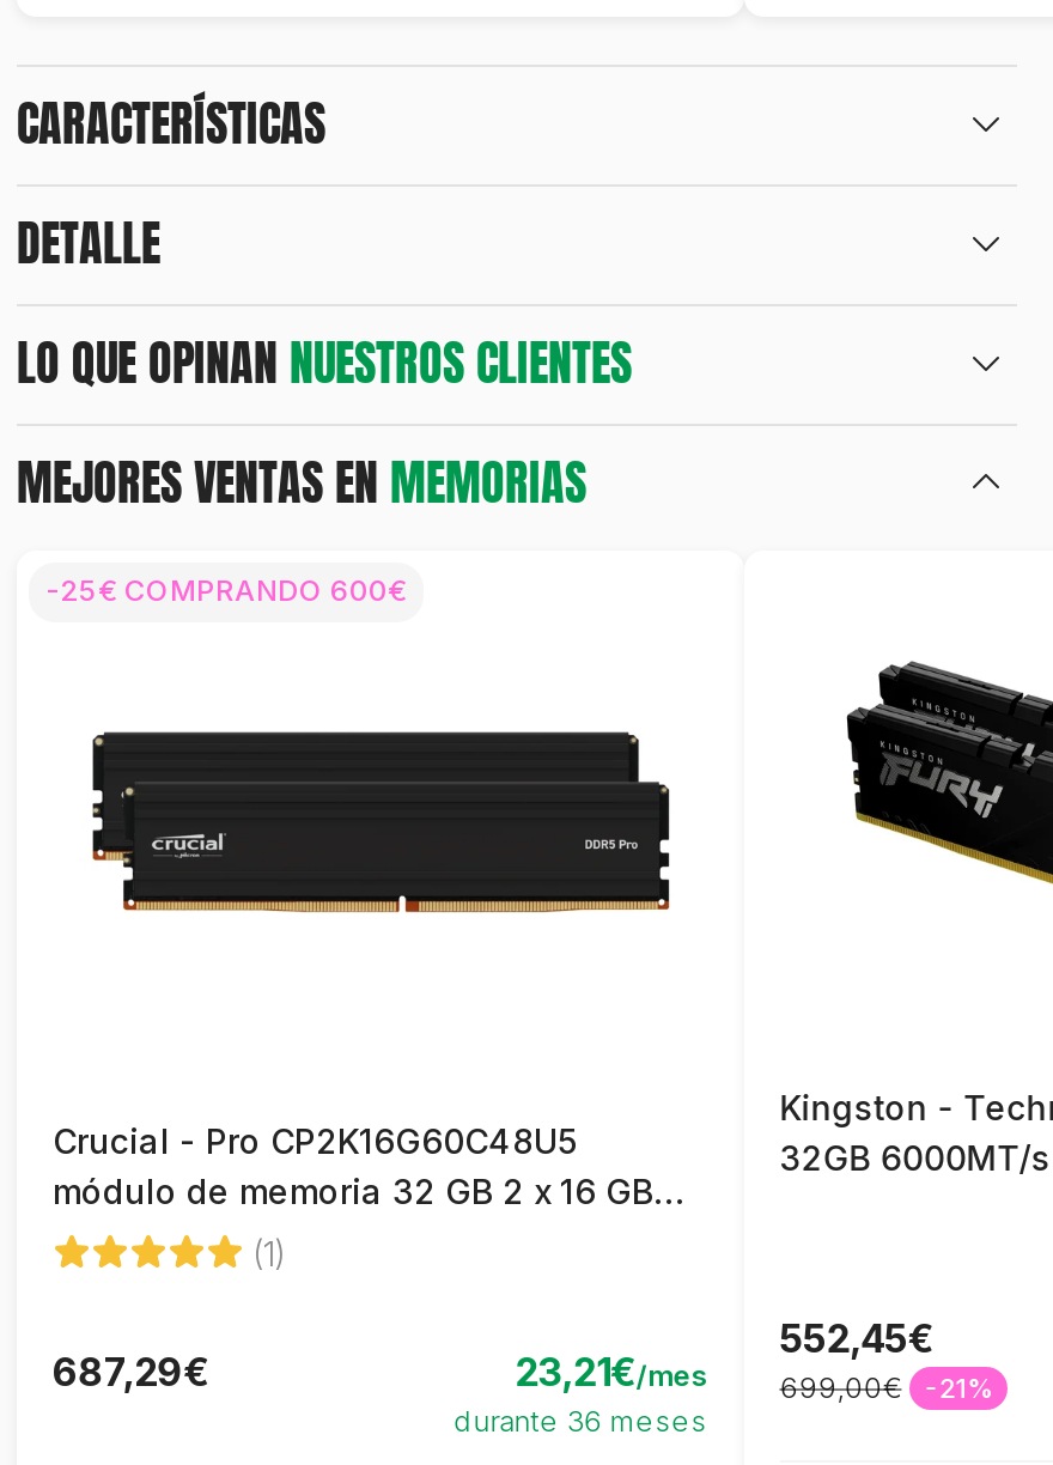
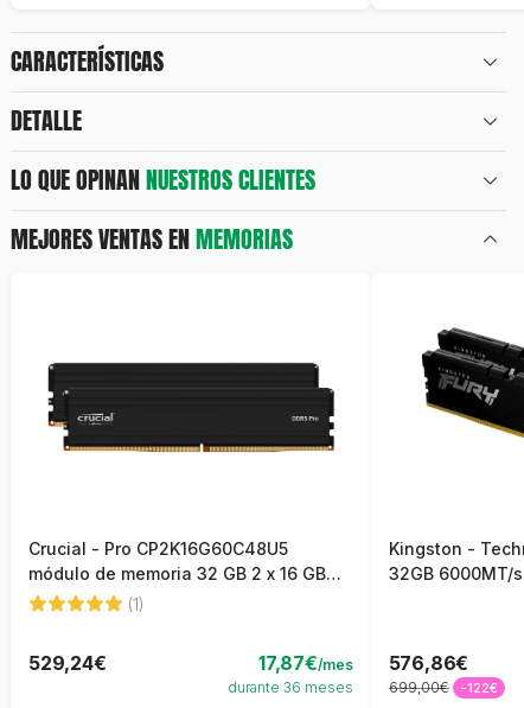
[45,573,407,609] -25€ COMPRANDO 600€ -> none
[779,1314,934,1362] 552,45€ -> [388,651,468,675] 576,86€
[53,1347,708,1395] 687,29€ | 23,21€/mes -> [28,651,353,675] 529,24€ | 17,87€/mes
[924,1371,994,1405] -21% -> [460,679,498,696] -122€

